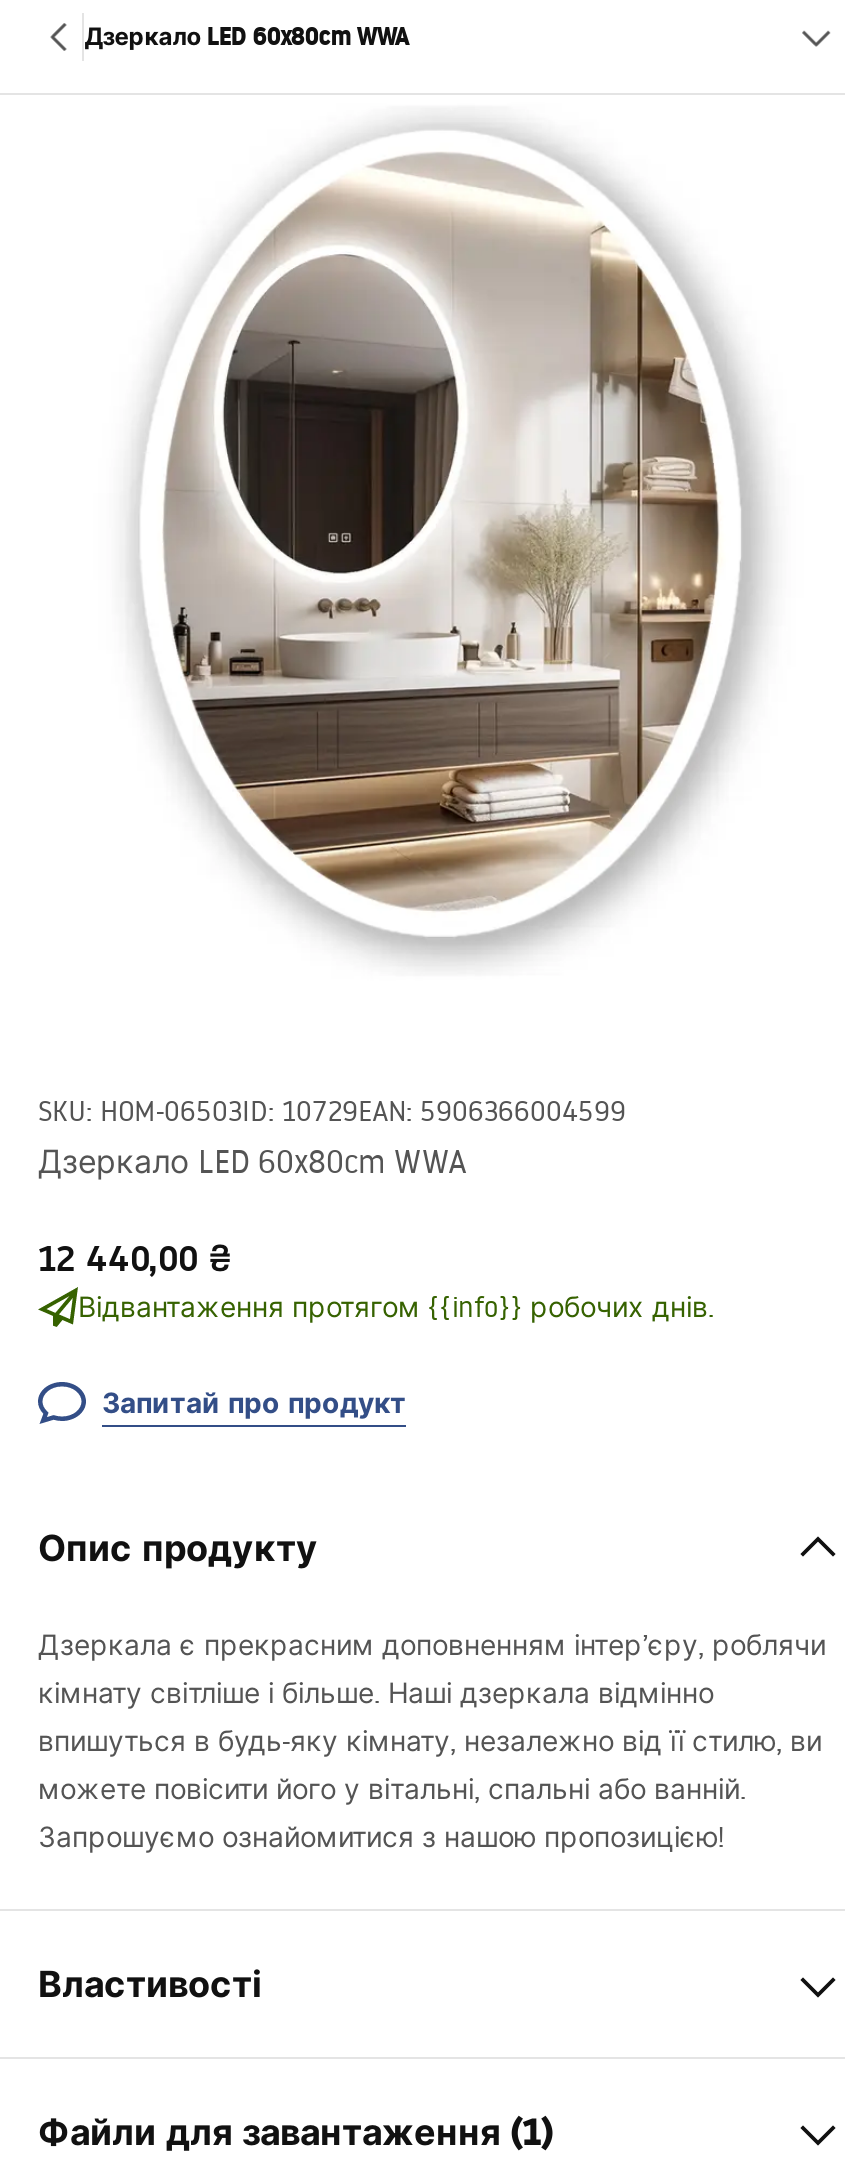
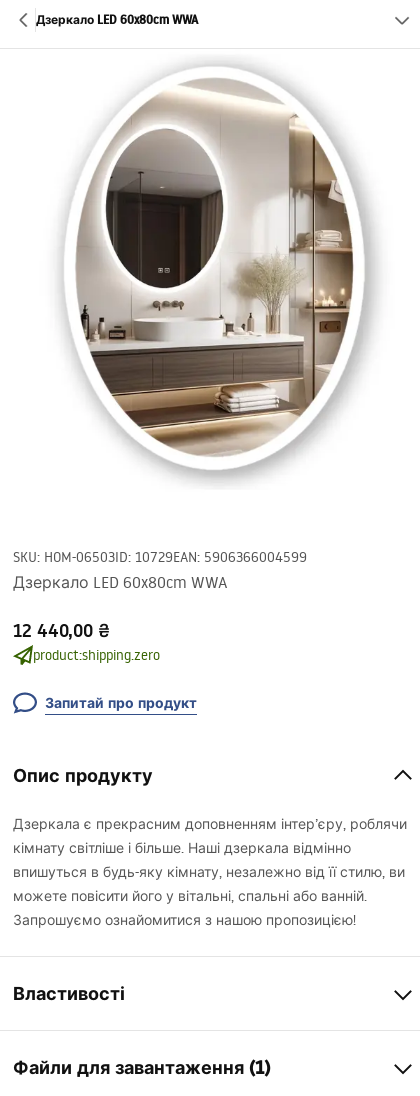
[78,1289,714,1325] Відвантаження протягом {{info}} робочих днів. -> [33,646,160,664] product:shipping.zero

